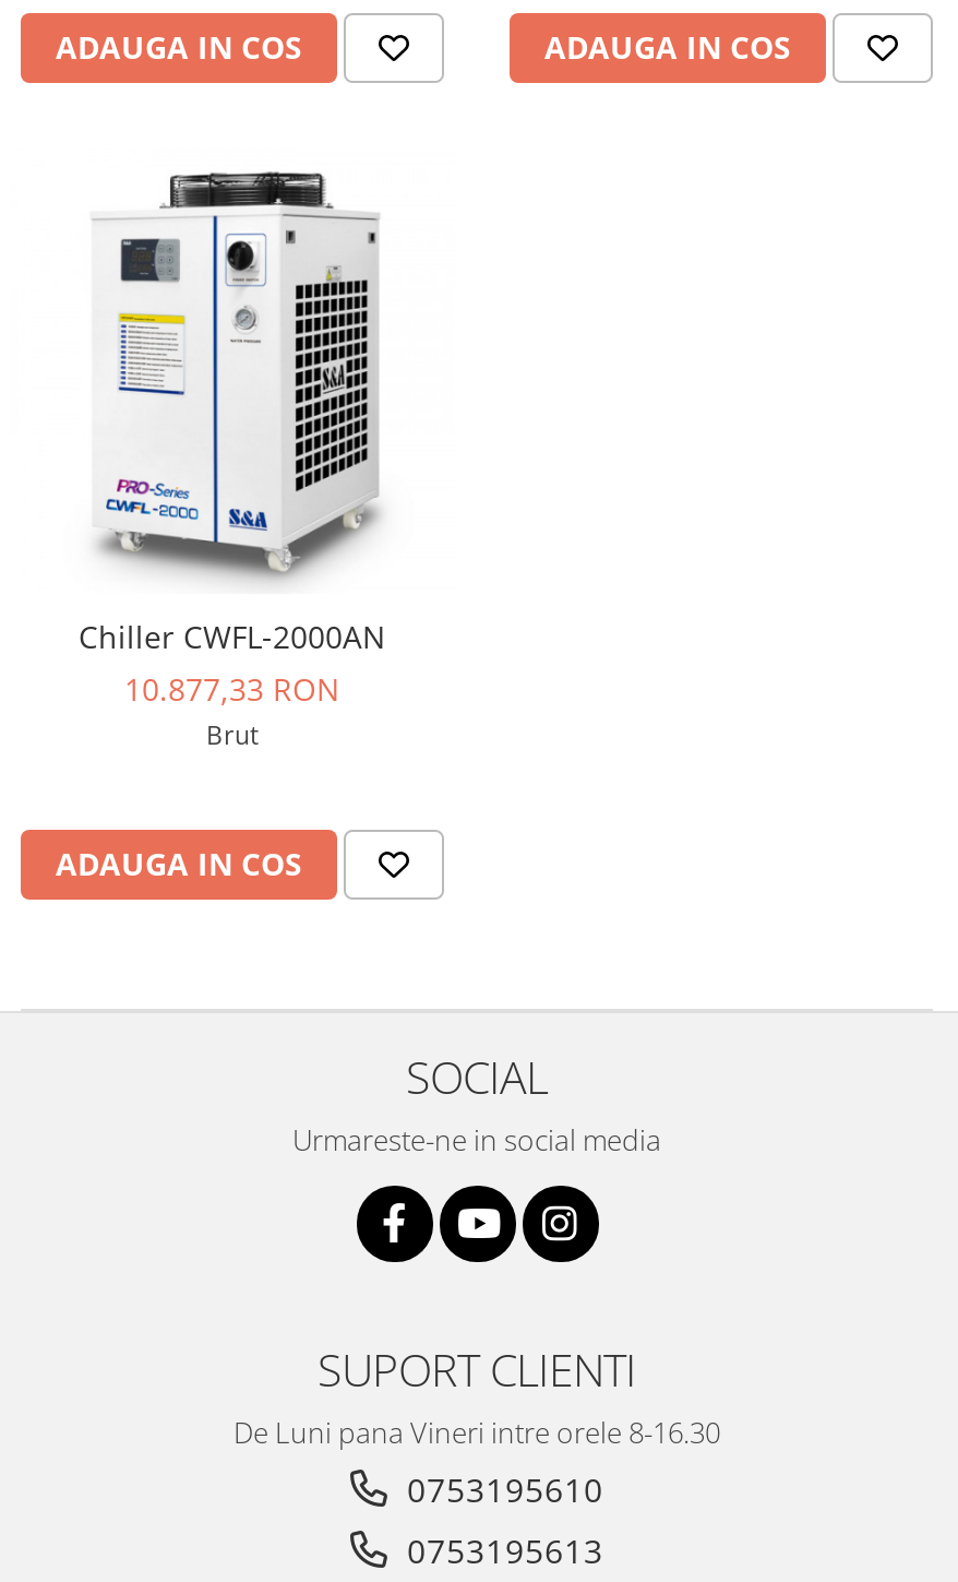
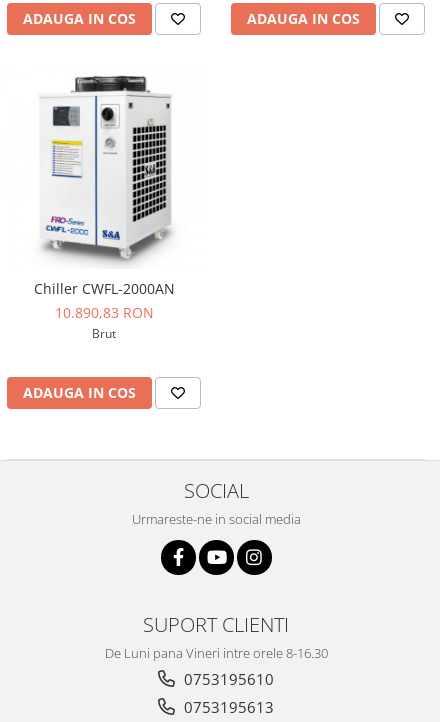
[124,668,340,710] 10.877,33 RON -> [54,303,153,322] 10.890,83 RON

